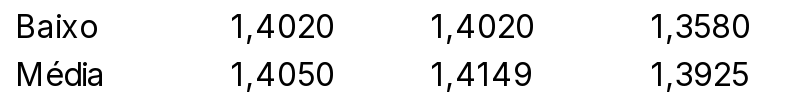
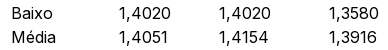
[231,53,335,93] 1,4050 -> [119,27,168,47] 1,4051
[431,53,533,93] 1,4149 -> [219,27,269,47] 1,4154
[651,53,749,93] 1,3925 -> [329,27,377,47] 1,3916

